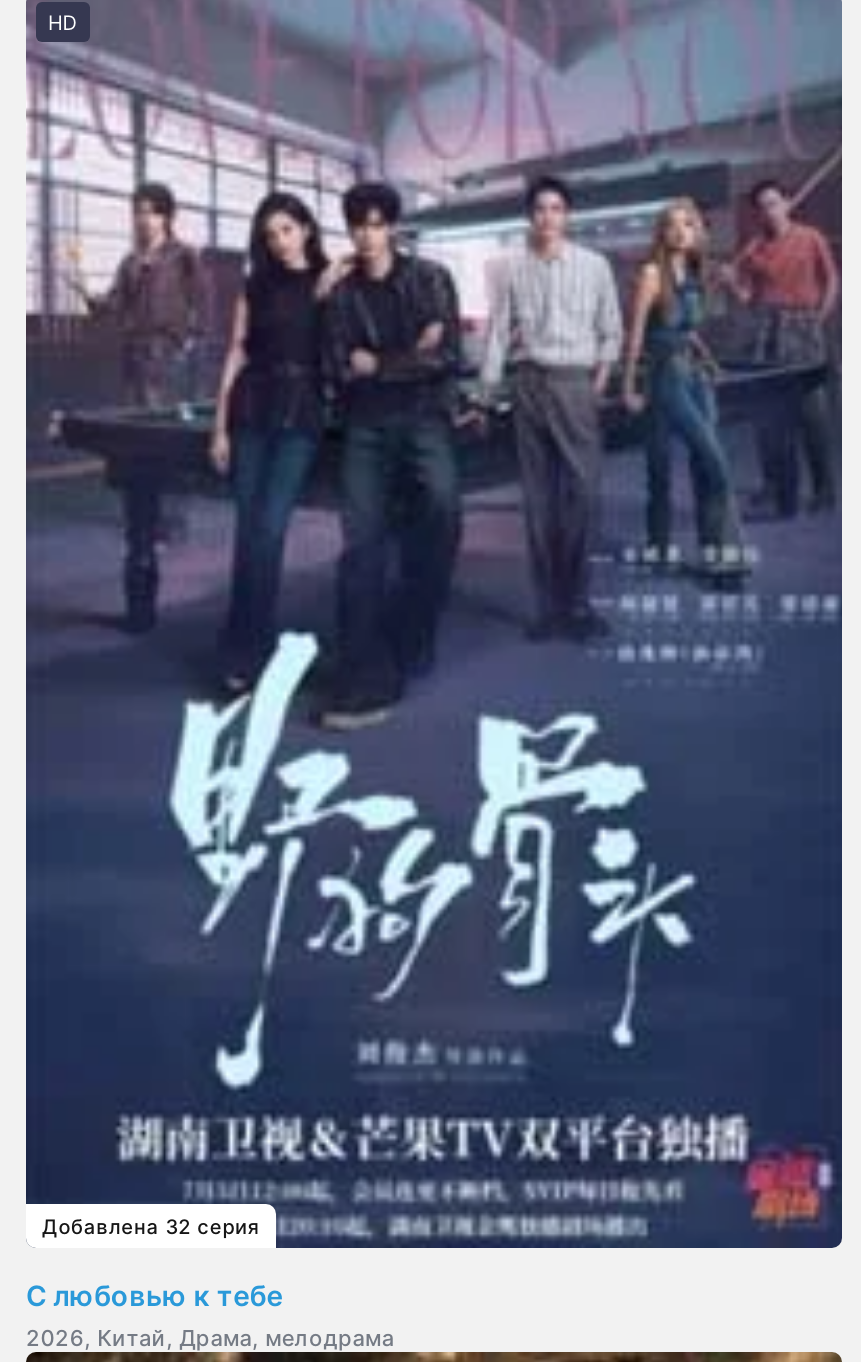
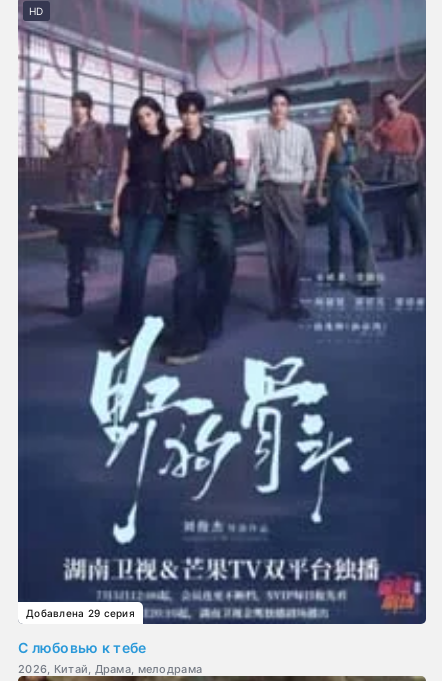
[42,1214,260,1238] Добавлена 32 серия -> [26,607,135,619] Добавлена 29 серия

